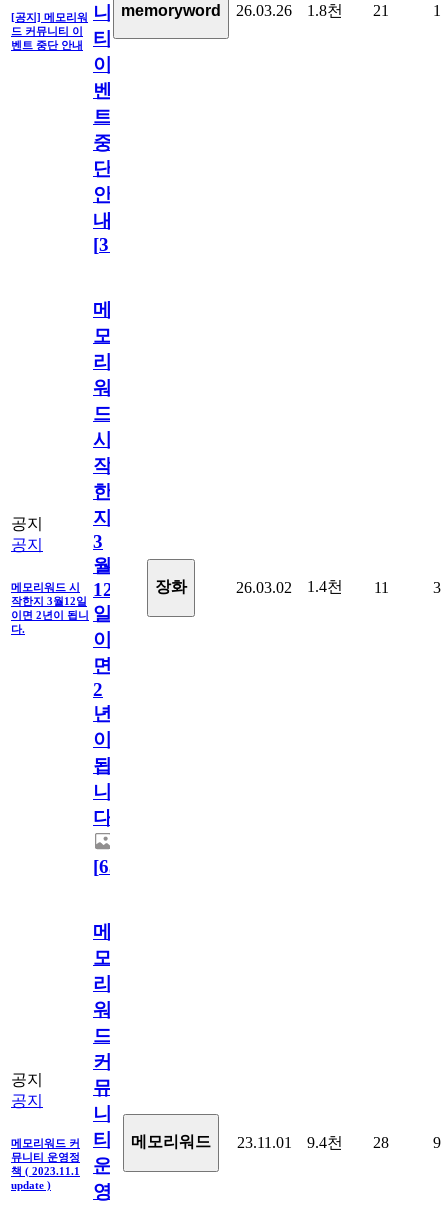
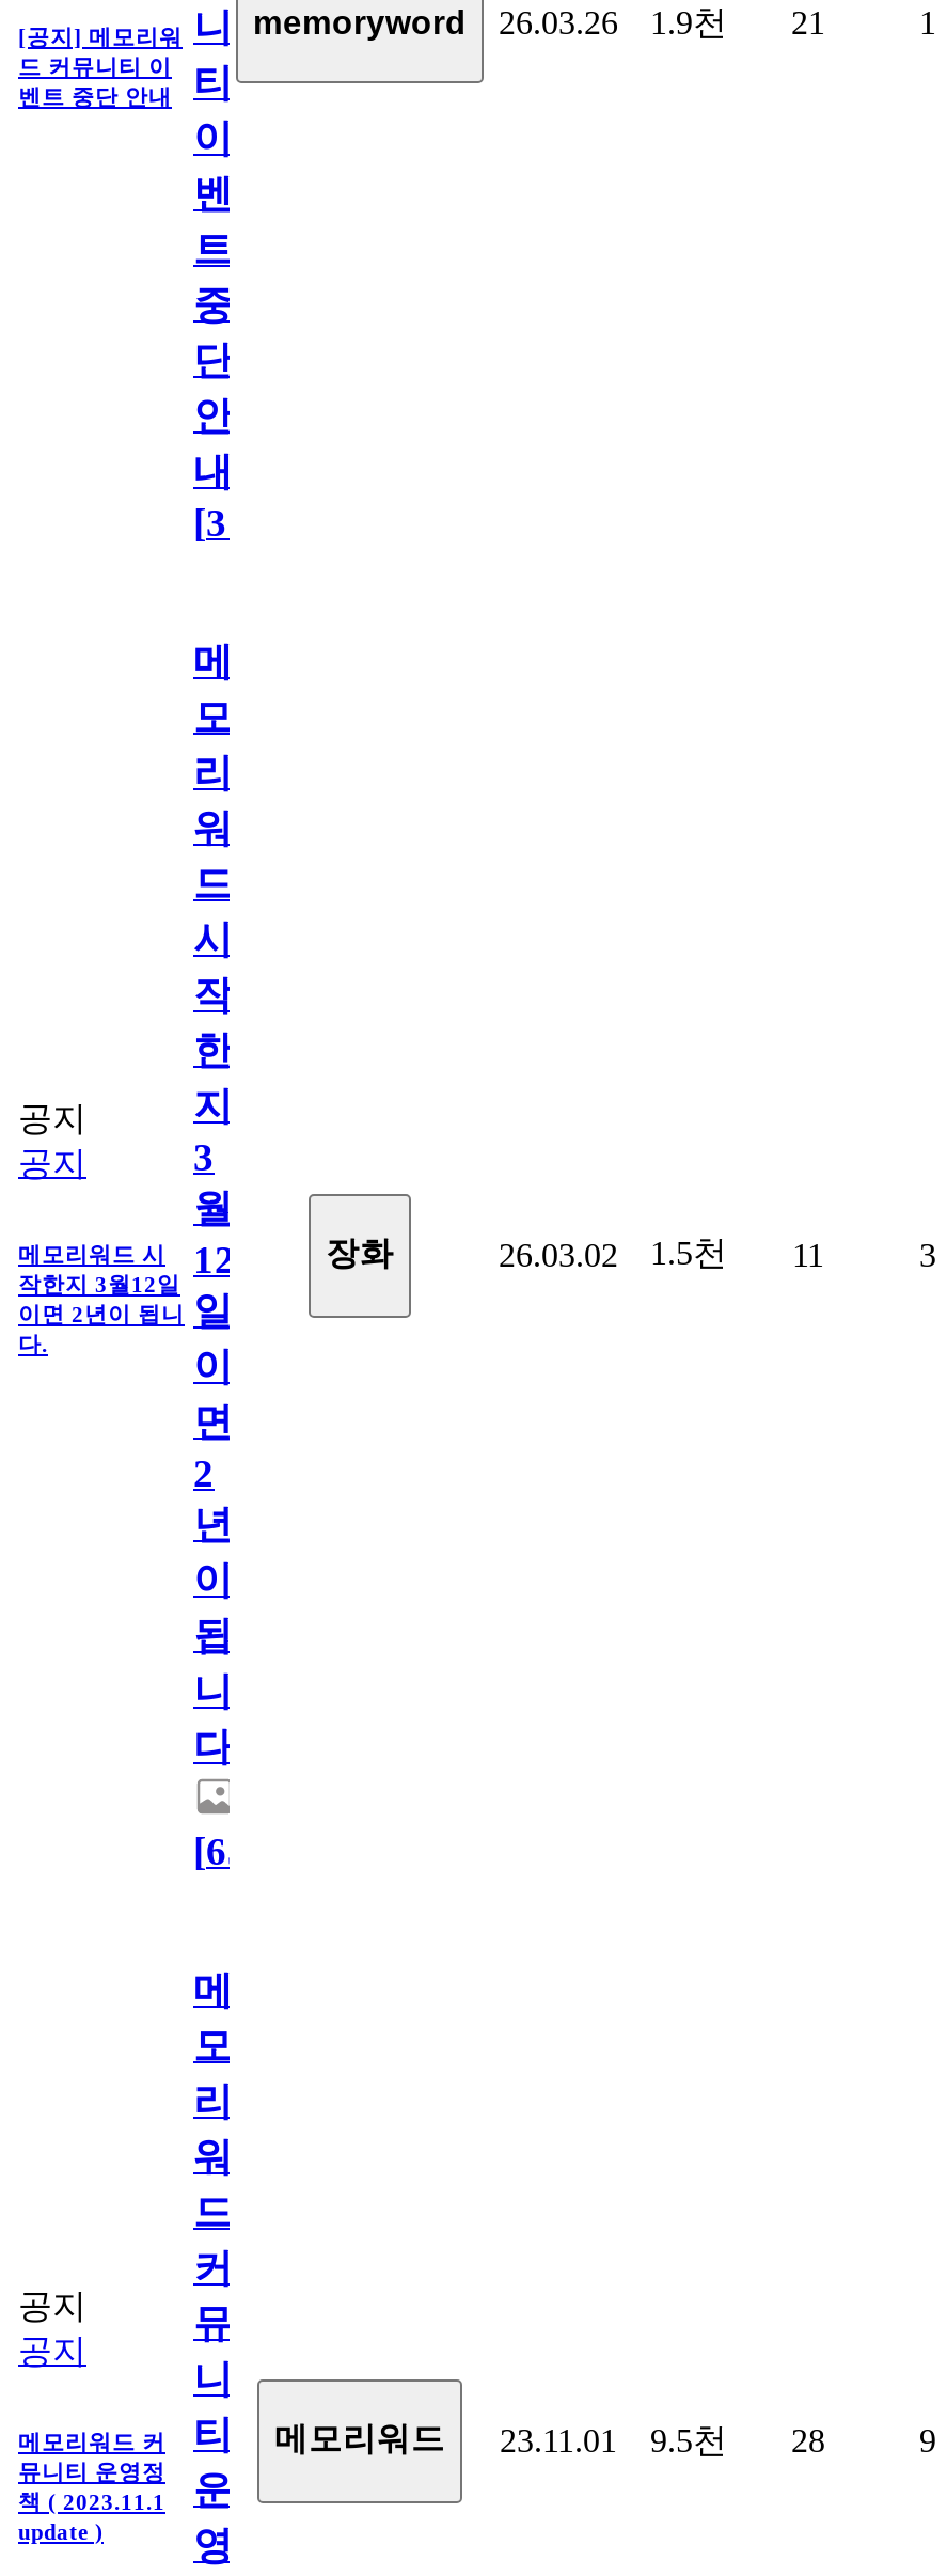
[307,2,343,19] 1.8천 -> [650,3,727,40] 1.9천
[236,578,388,596] 26.03.02 1.4천 11 -> [499,1234,824,1272] 26.03.02 1.5천 11
[11,1129,389,1151] 메모리워드 커 티 메모리워드 23.11.01 9.4천 28 -> [18,2412,825,2458] 메모리워드 커 티 메모리워드 23.11.01 9.5천 28

